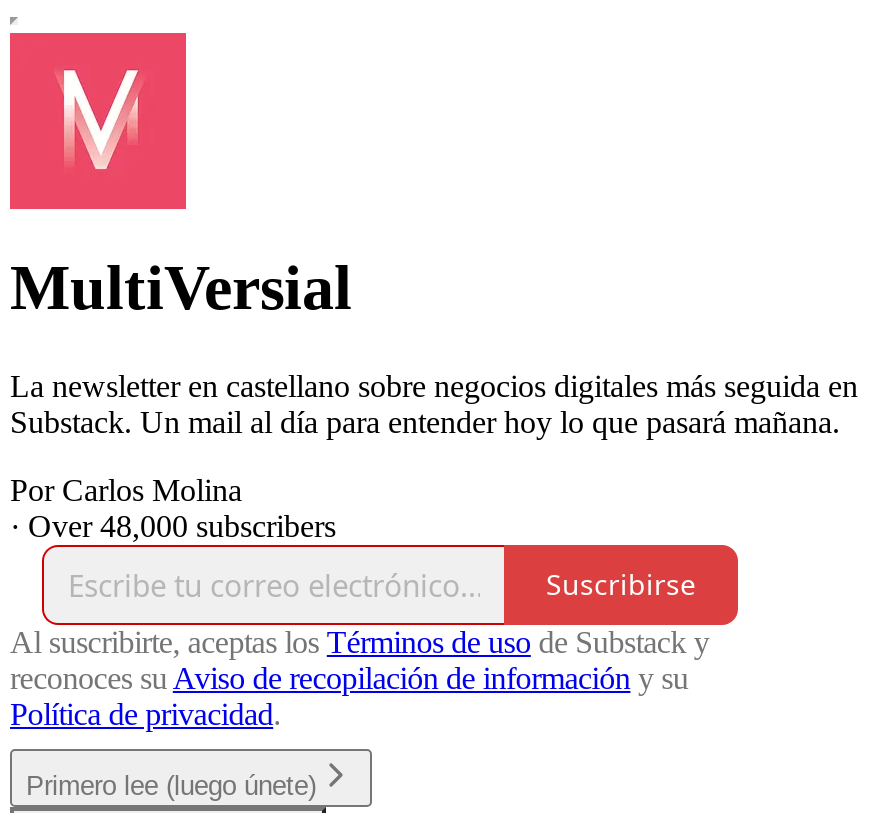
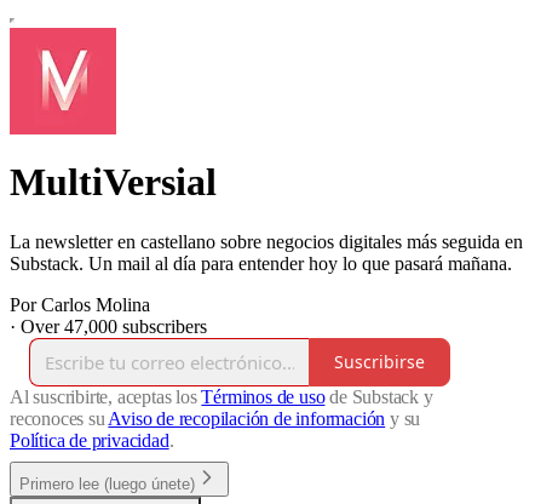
[10,509,336,543] · Over 48,000 subscribers -> [10,316,207,337] · Over 47,000 subscribers

